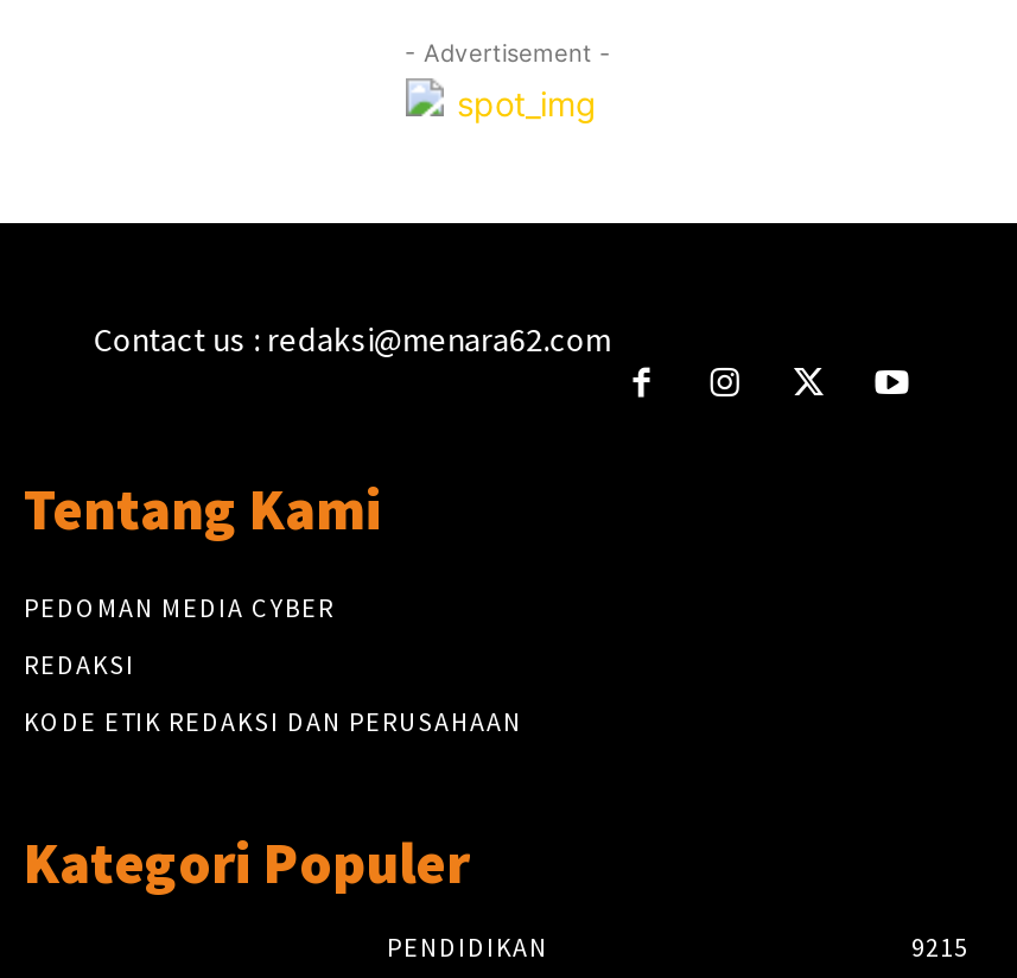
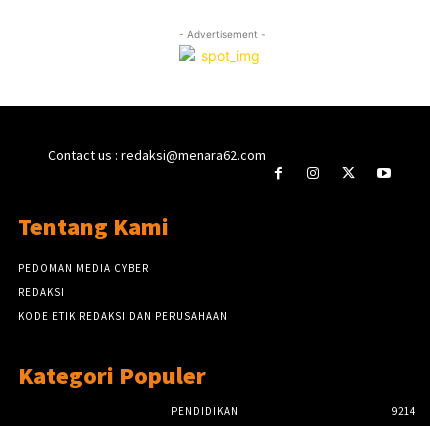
[911,931,968,964] 9215 -> [392,404,416,418] 9214

